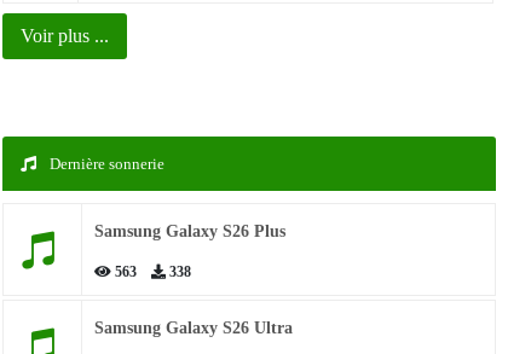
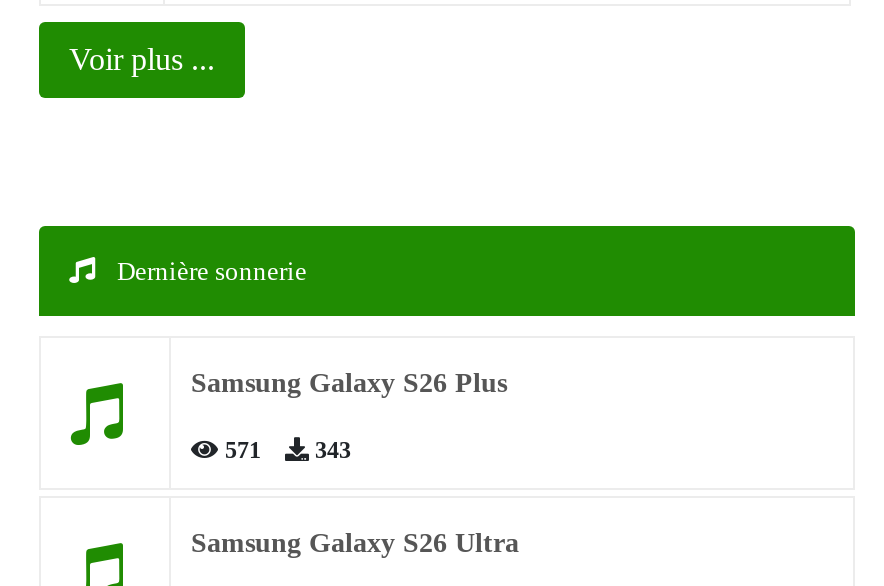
[111,263,137,279] 563 -> [219,436,261,462] 571
[166,263,191,279] 338 -> [309,436,351,462] 343

